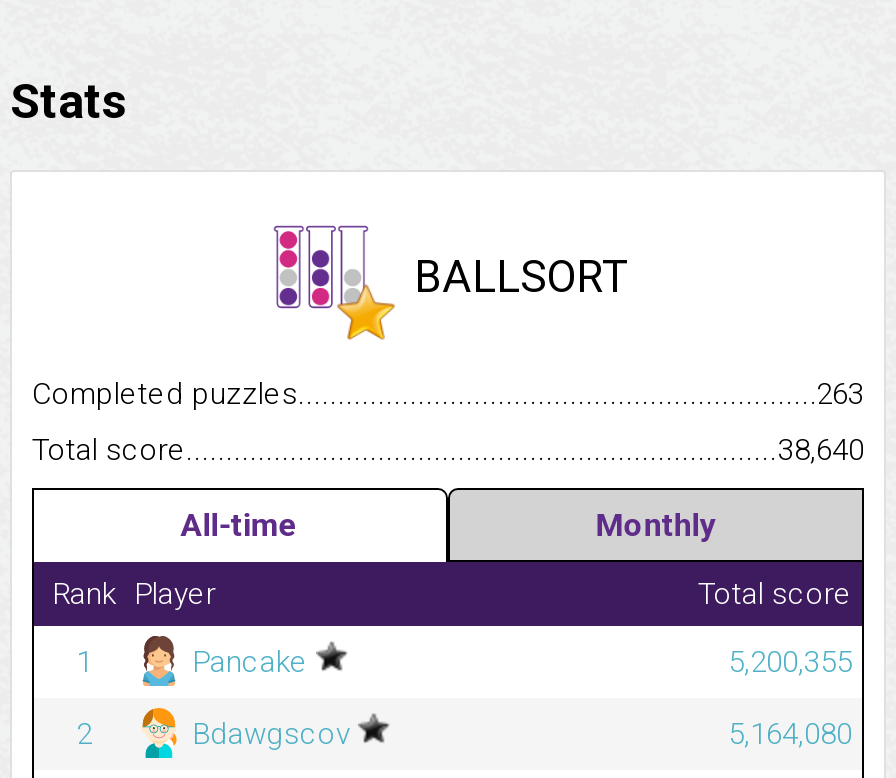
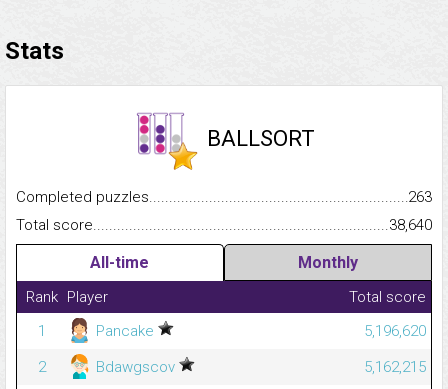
[728,644,852,680] 5,200,355 -> [364,322,426,340] 5,196,620
[728,716,852,752] 5,164,080 -> [364,358,426,376] 5,162,215

